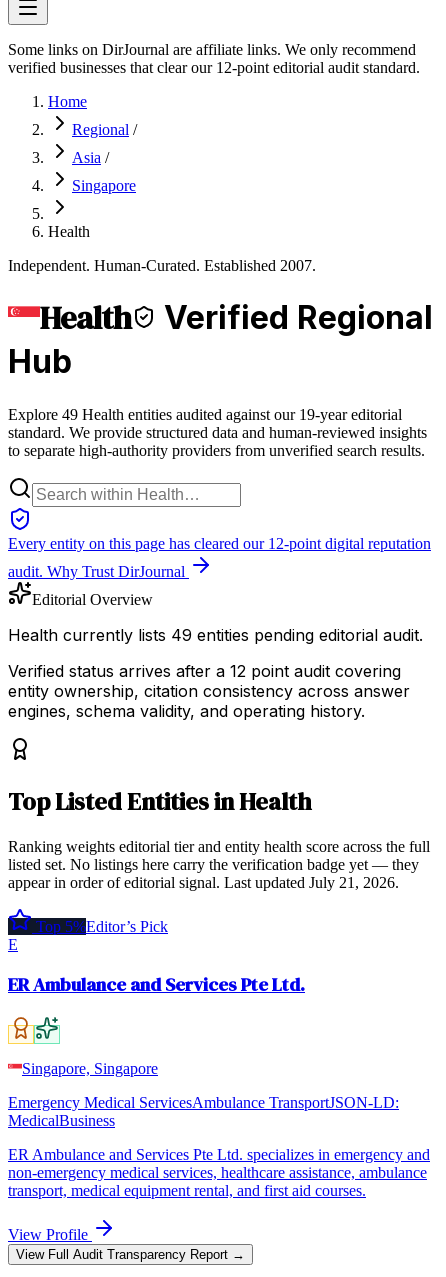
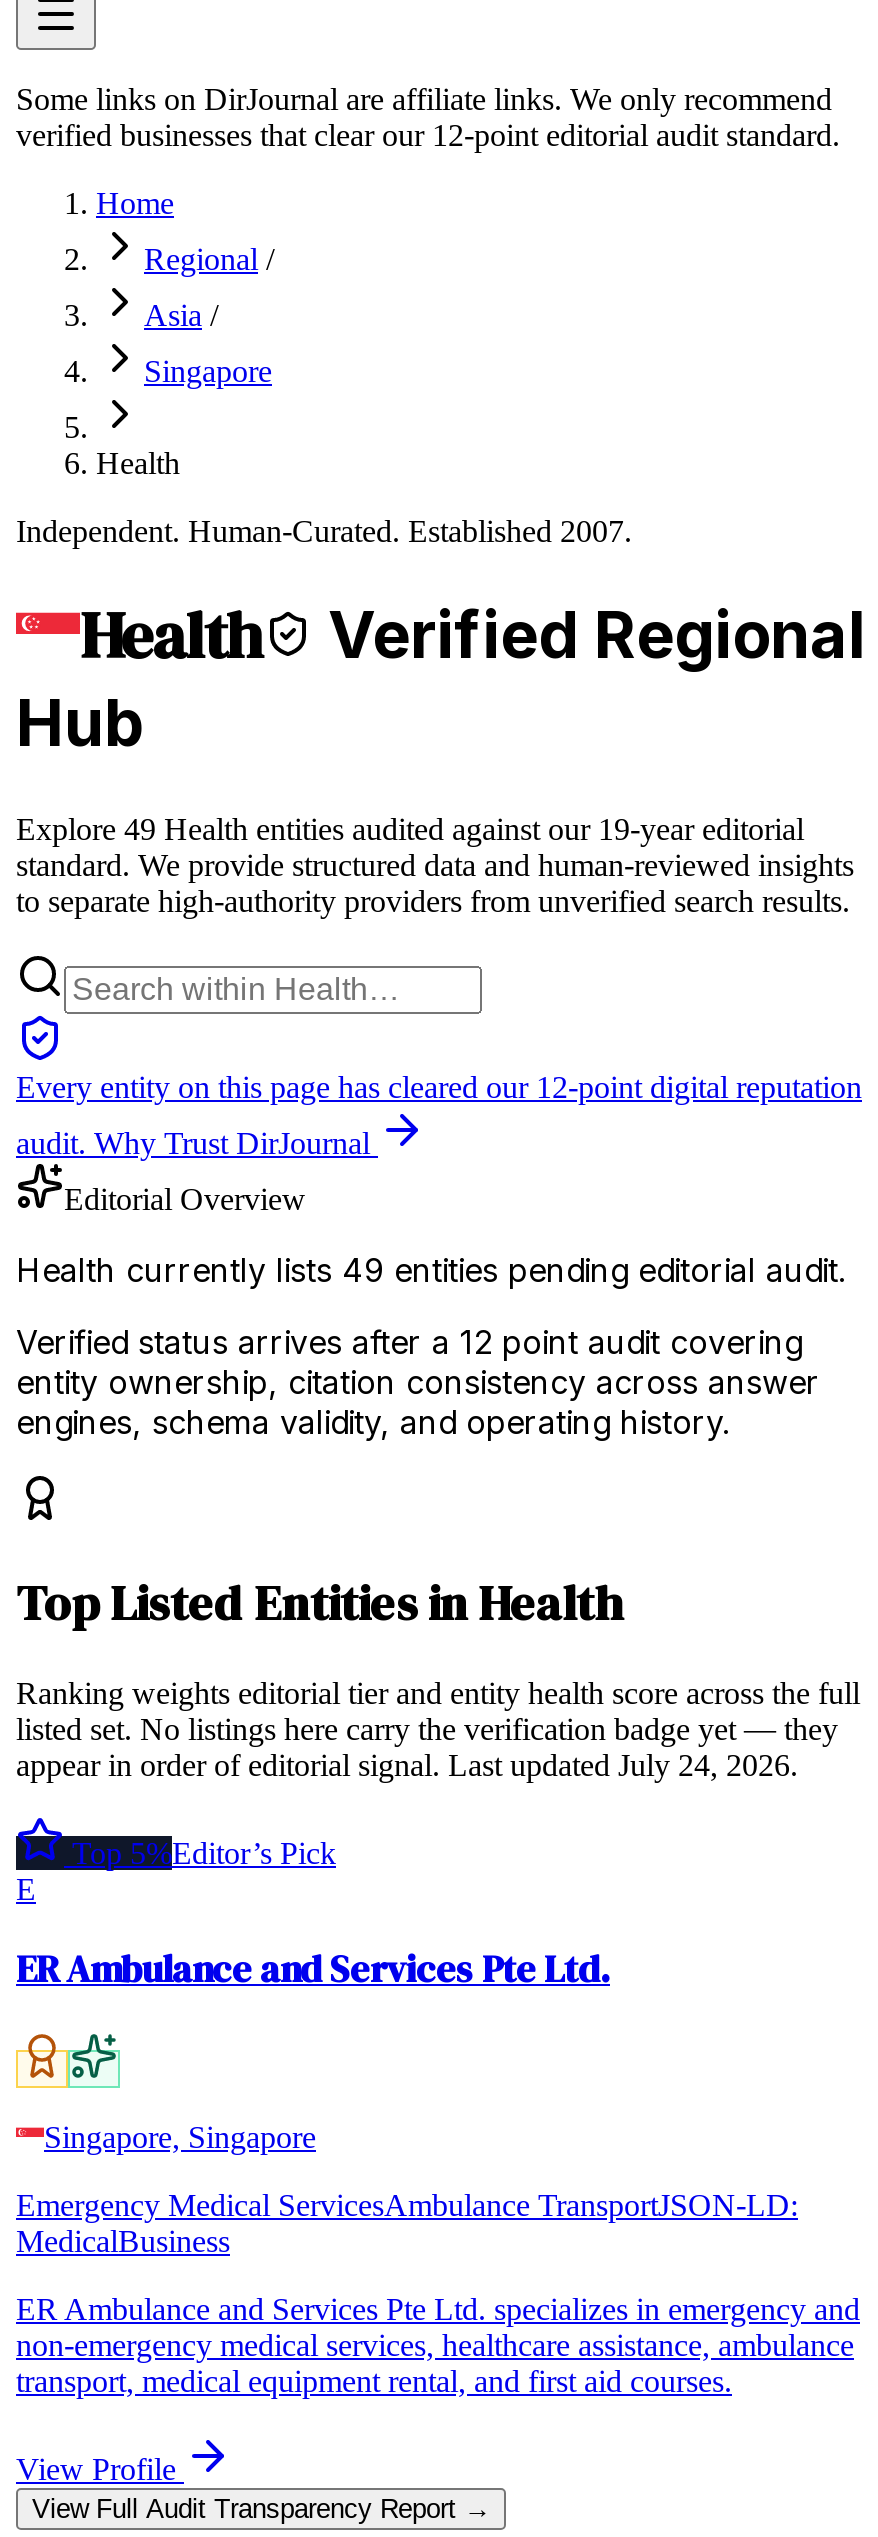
[8,874,399,891] appear in order of editorial signal. Last updated July 21, 2026. -> [16,1747,798,1781] appear in order of editorial signal. Last updated July 24, 2026.

